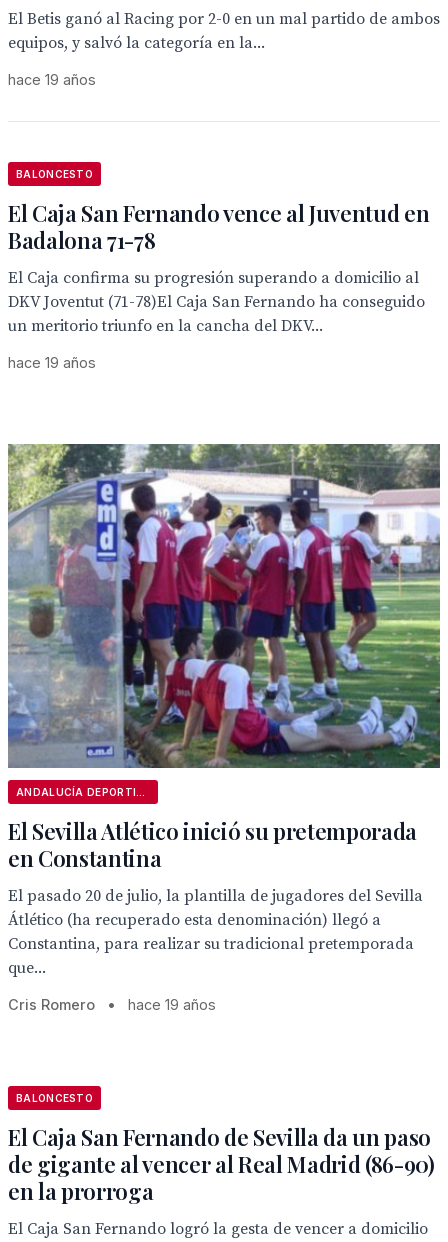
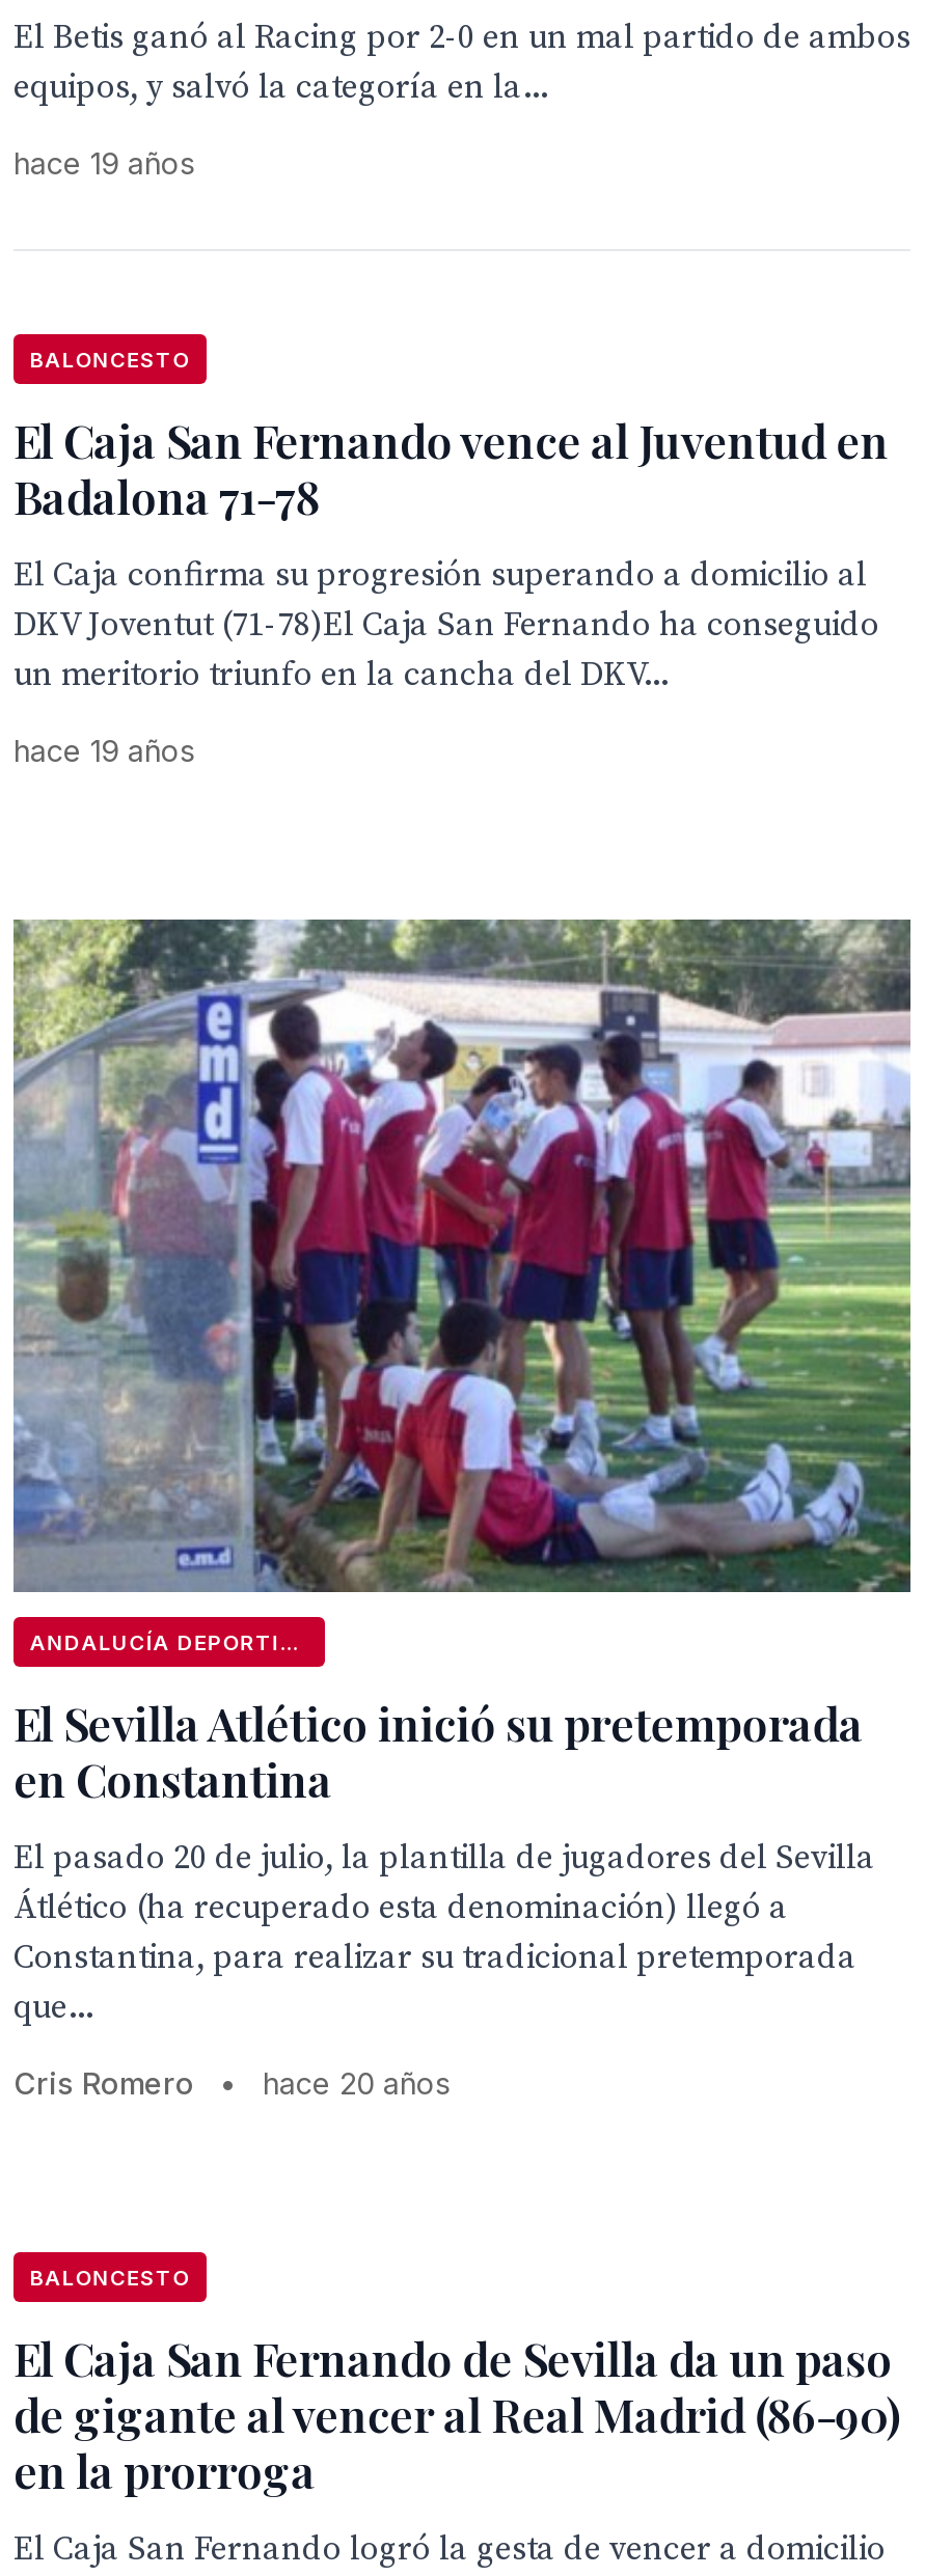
[128,996,216,1013] hace 19 años -> [263,2065,452,2101] hace 20 años

